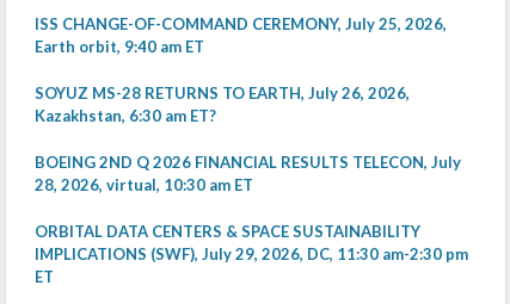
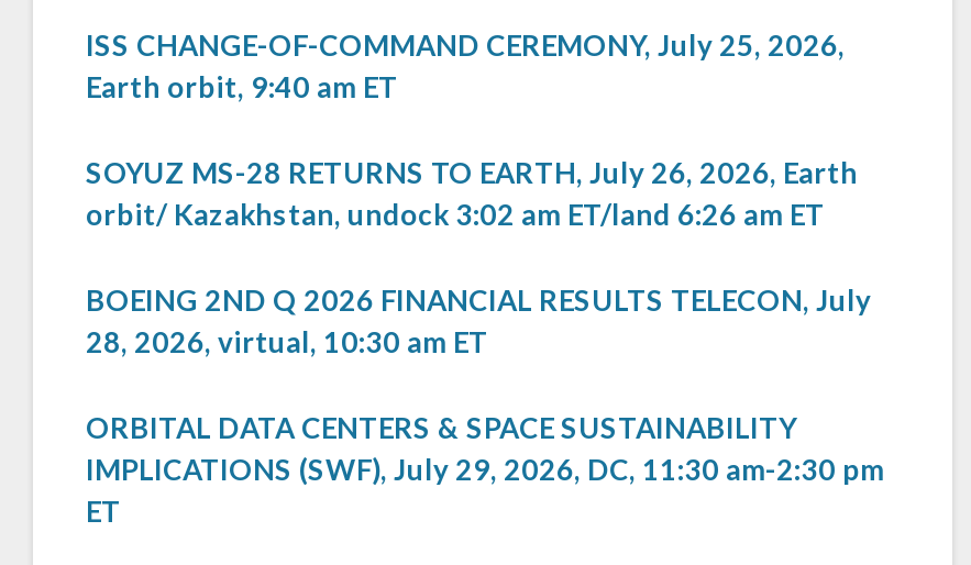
[35,83,410,125] SOYUZ MS-28 RETURNS TO EARTH, July 26, 2026, | Kazakhstan, 6:30 am ET? -> [86,154,858,231] SOYUZ MS-28 RETURNS TO EARTH, July 26, 2026, Earth | orbit/ Kazakhstan, undock 3:02 am ET/land 6:26 am ET

